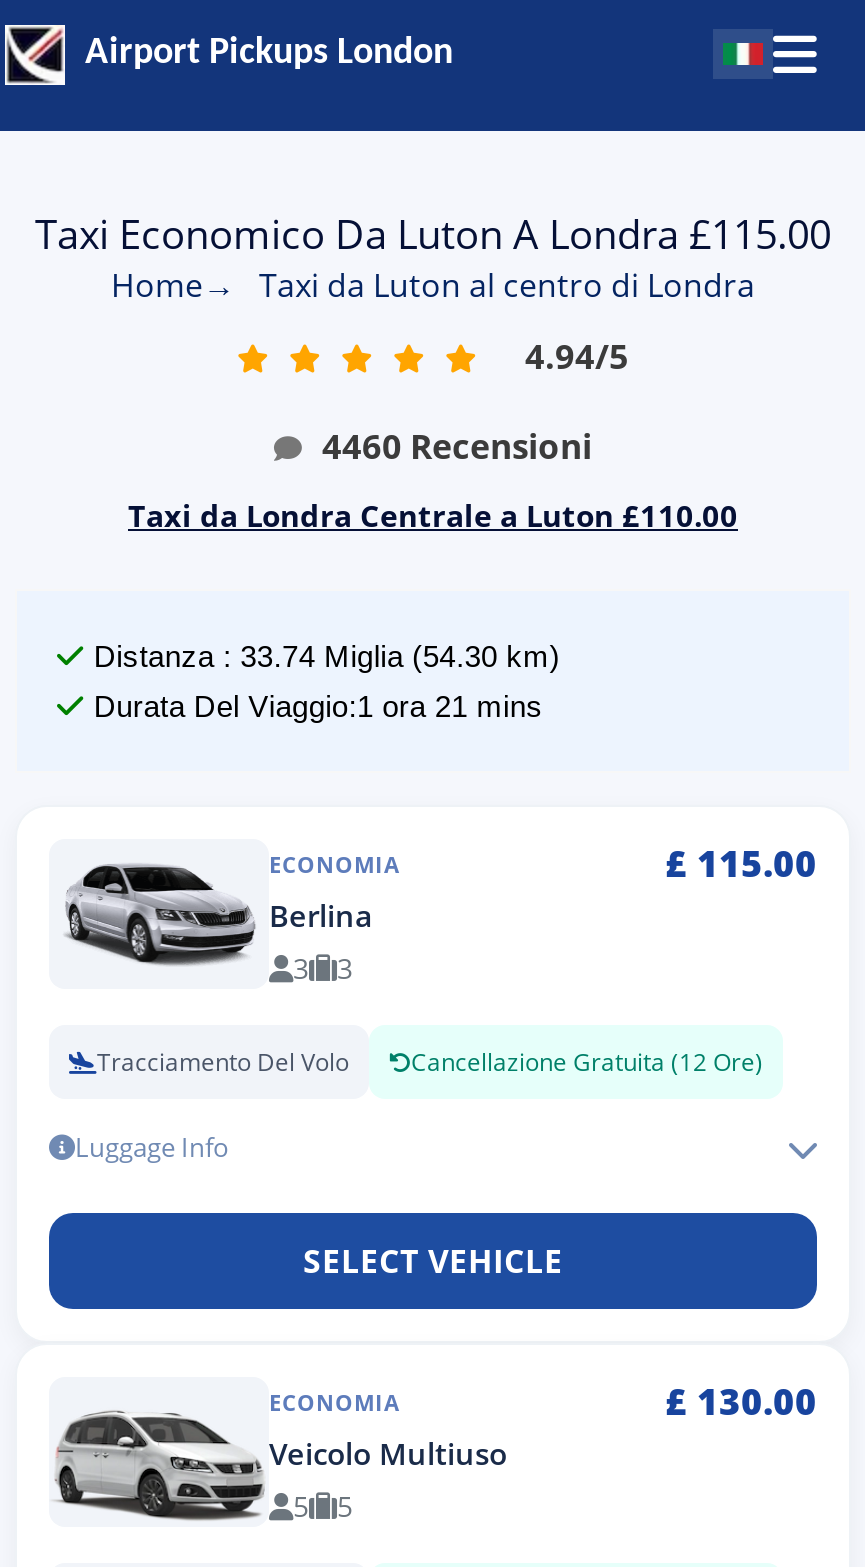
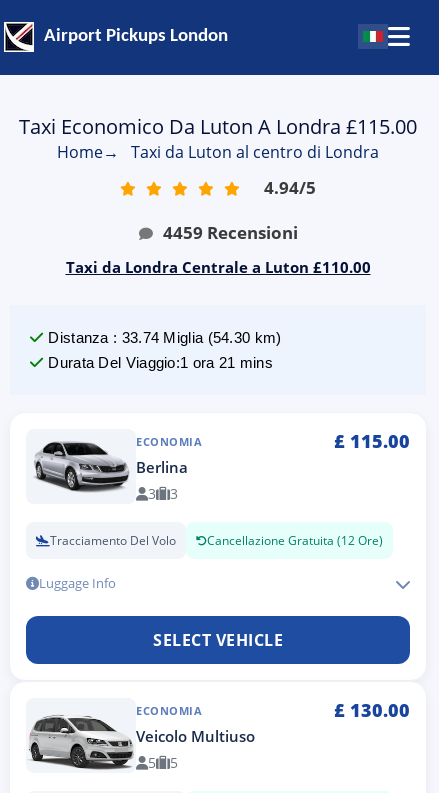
[322,423,592,469] 4460 Recensioni -> [162,221,297,244] 4459 Recensioni

